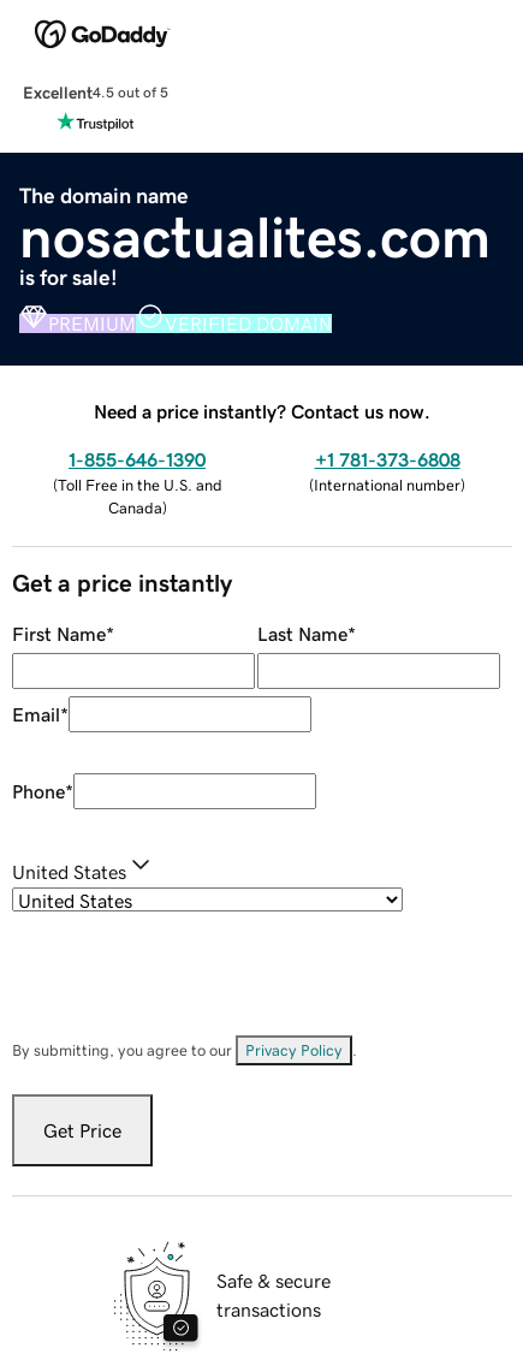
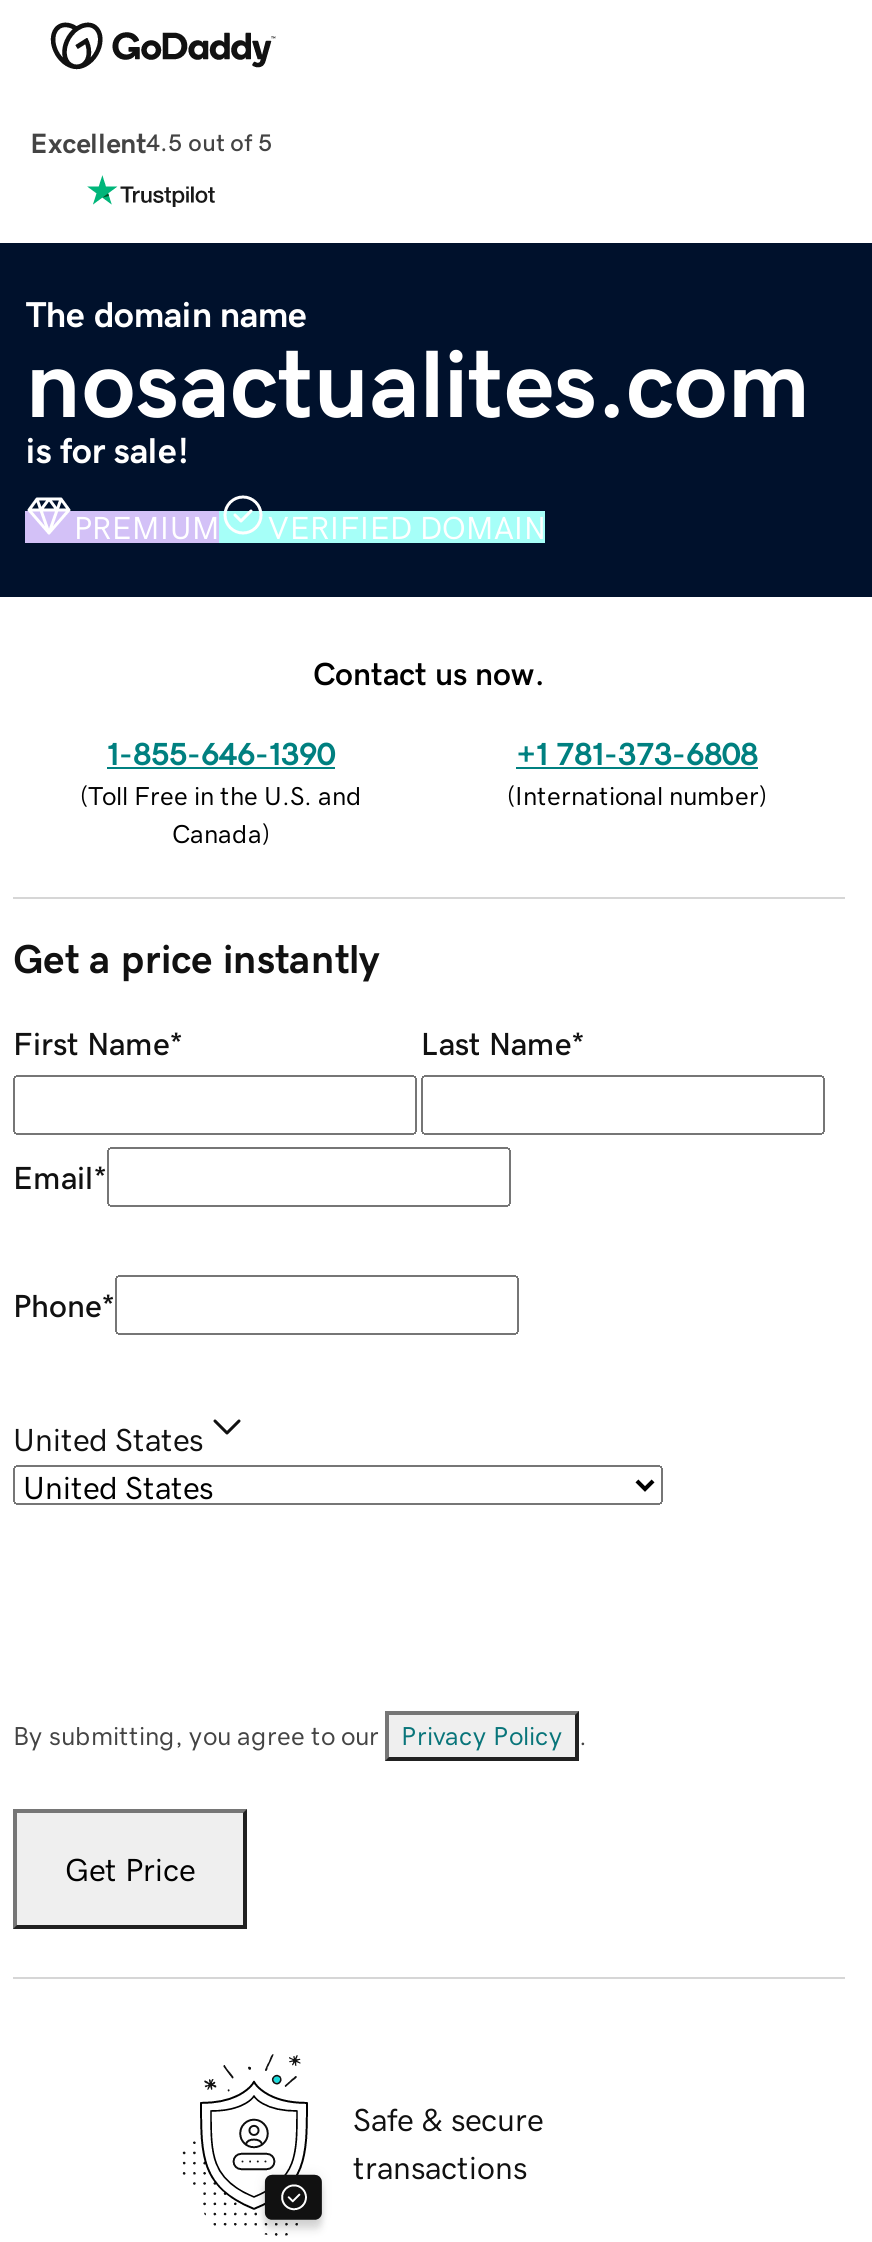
[94,401,430,420] Need a price instantly? Contact us now. -> [313,656,545,688] Contact us now.

